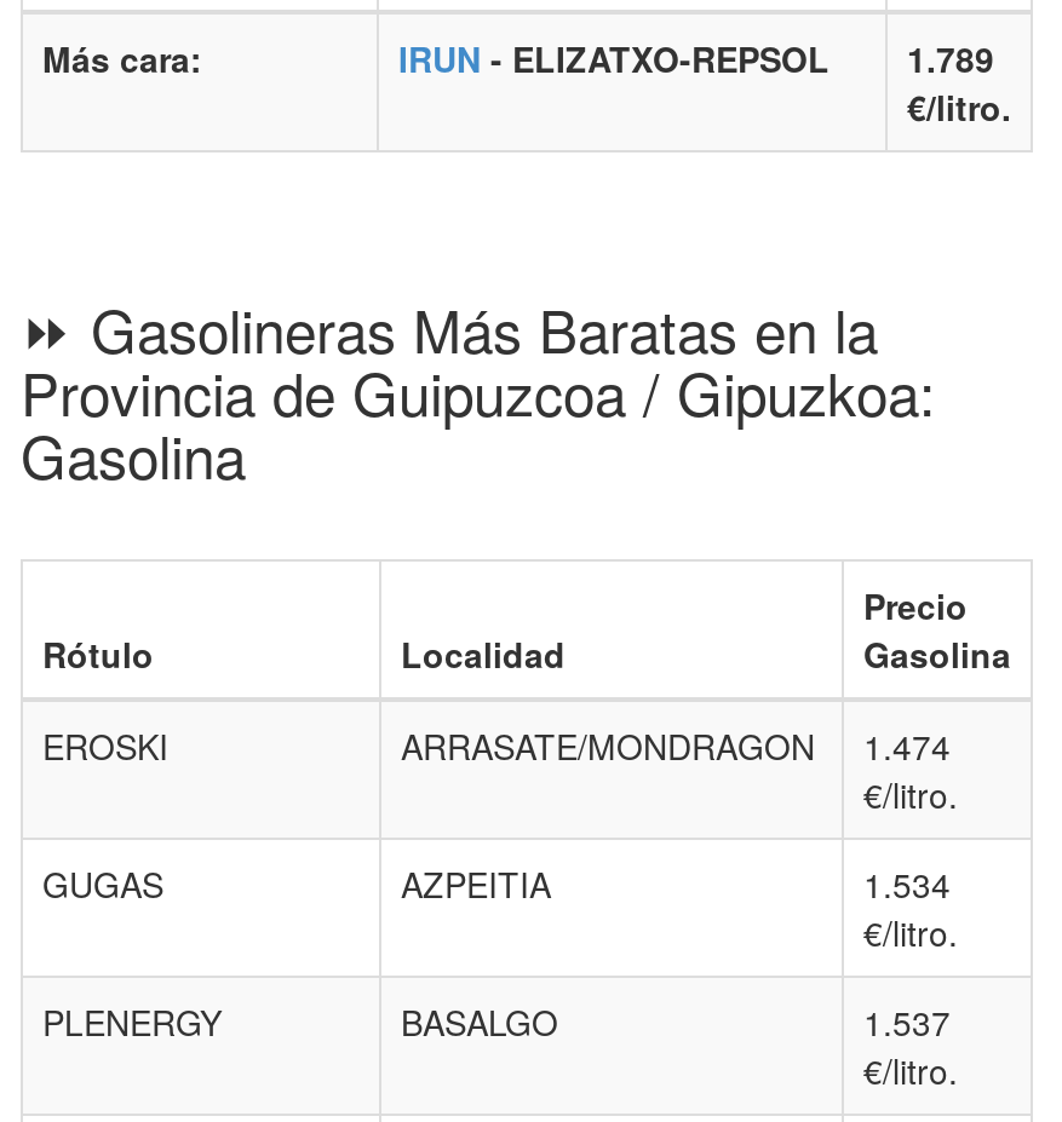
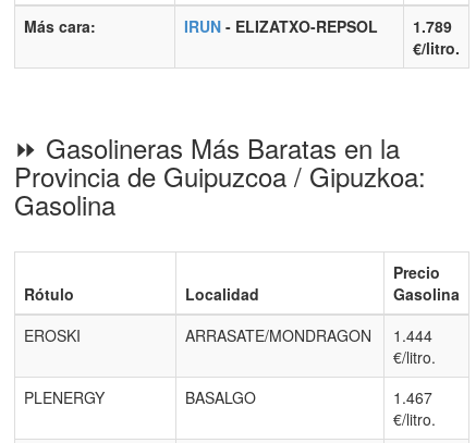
[42,721,958,908] 1.474 | €/litro. | GUGAS | AZPEITIA | 1.534 -> [393,324,432,346] 1.444
[863,997,951,1046] 1.537 -> [393,386,432,408] 1.467

